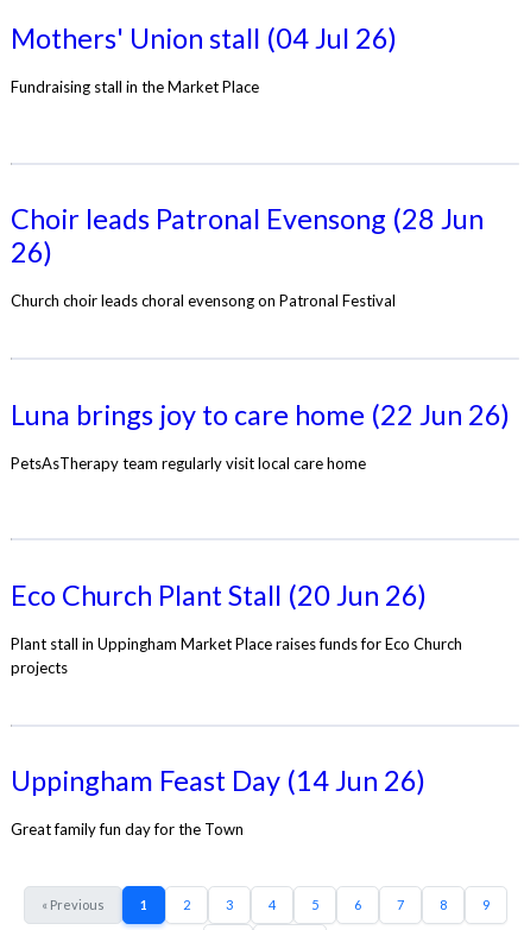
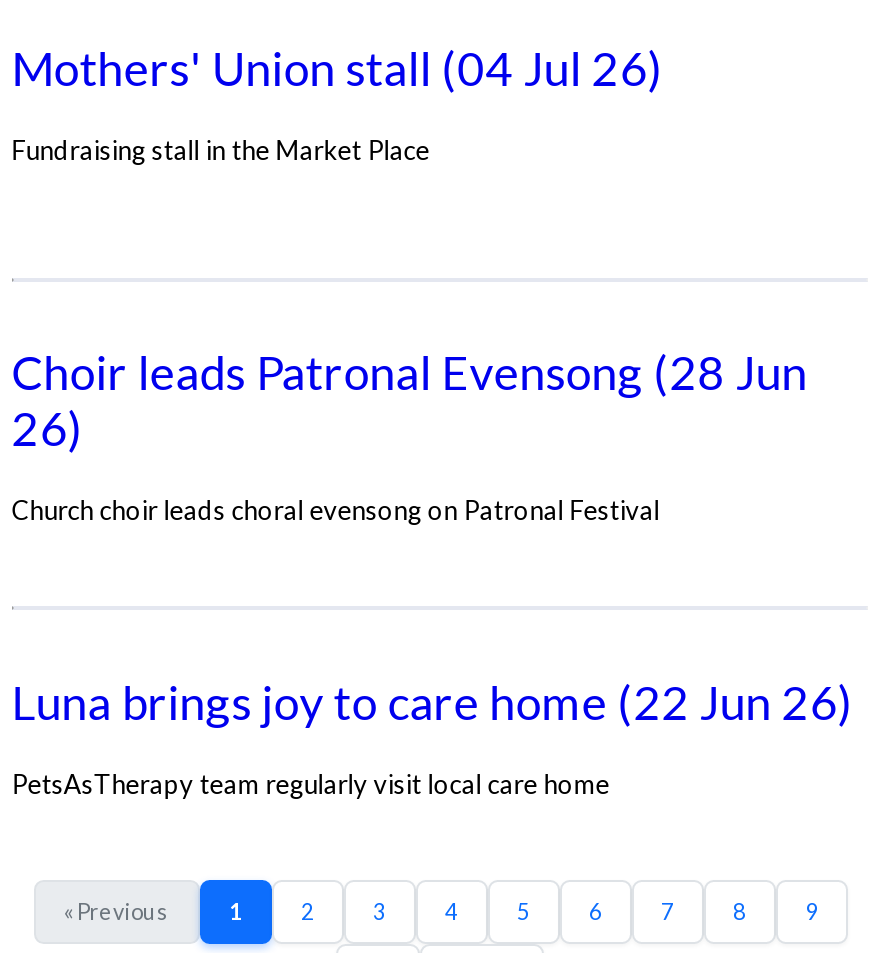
[10,578,462,677] Eco Church Plant Stall (20 Jun 26) | Plant stall in Uppingham Market Place raises funds for Eco Church | projects -> none
[10,764,425,839] Uppingham Feast Day (14 Jun 26) | Great family fun day for the Town -> none

